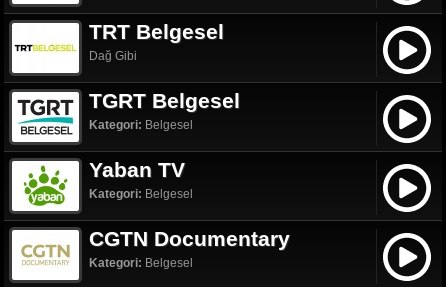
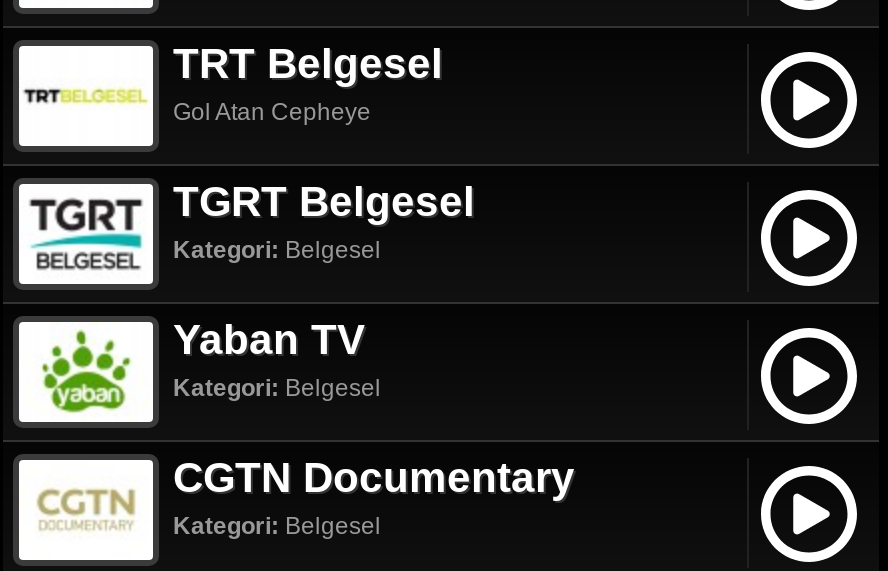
[89,49,137,63] Dağ Gibi -> [173,98,371,126] Gol Atan Cepheye

